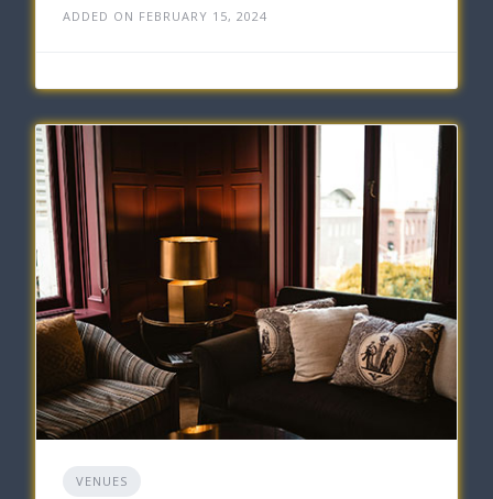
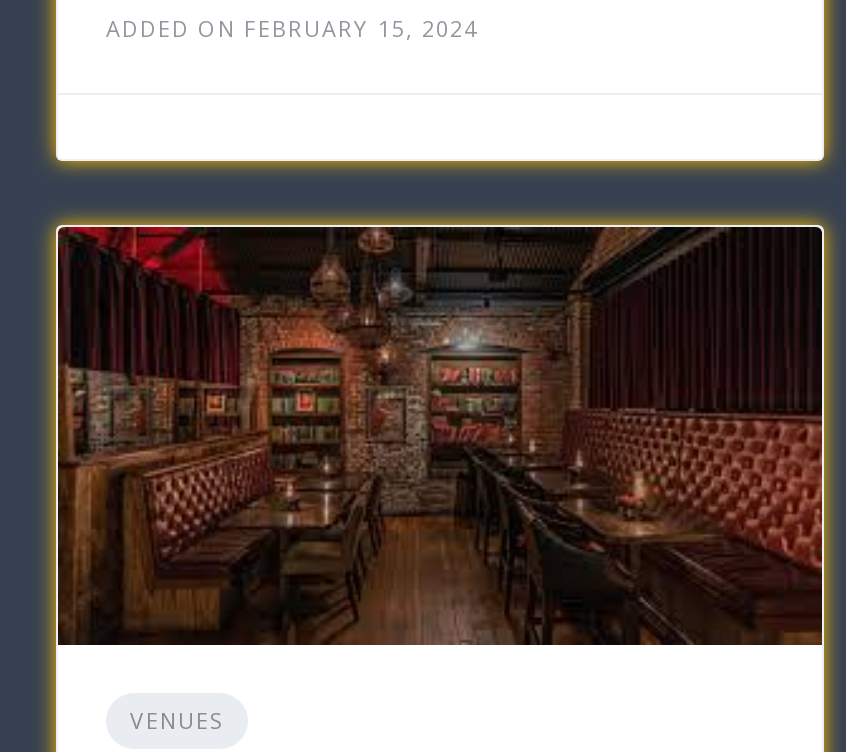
[35,124,458,441] [image] -> [58,226,822,648] [image]

